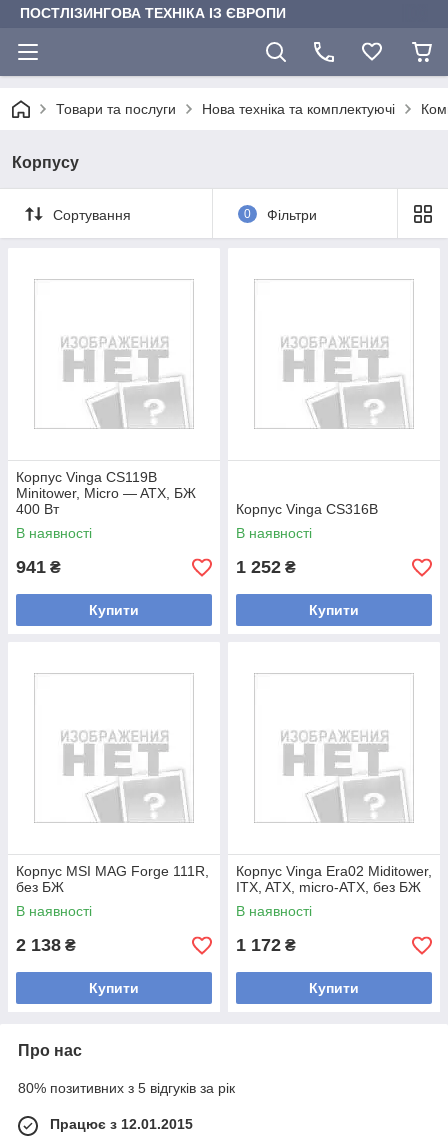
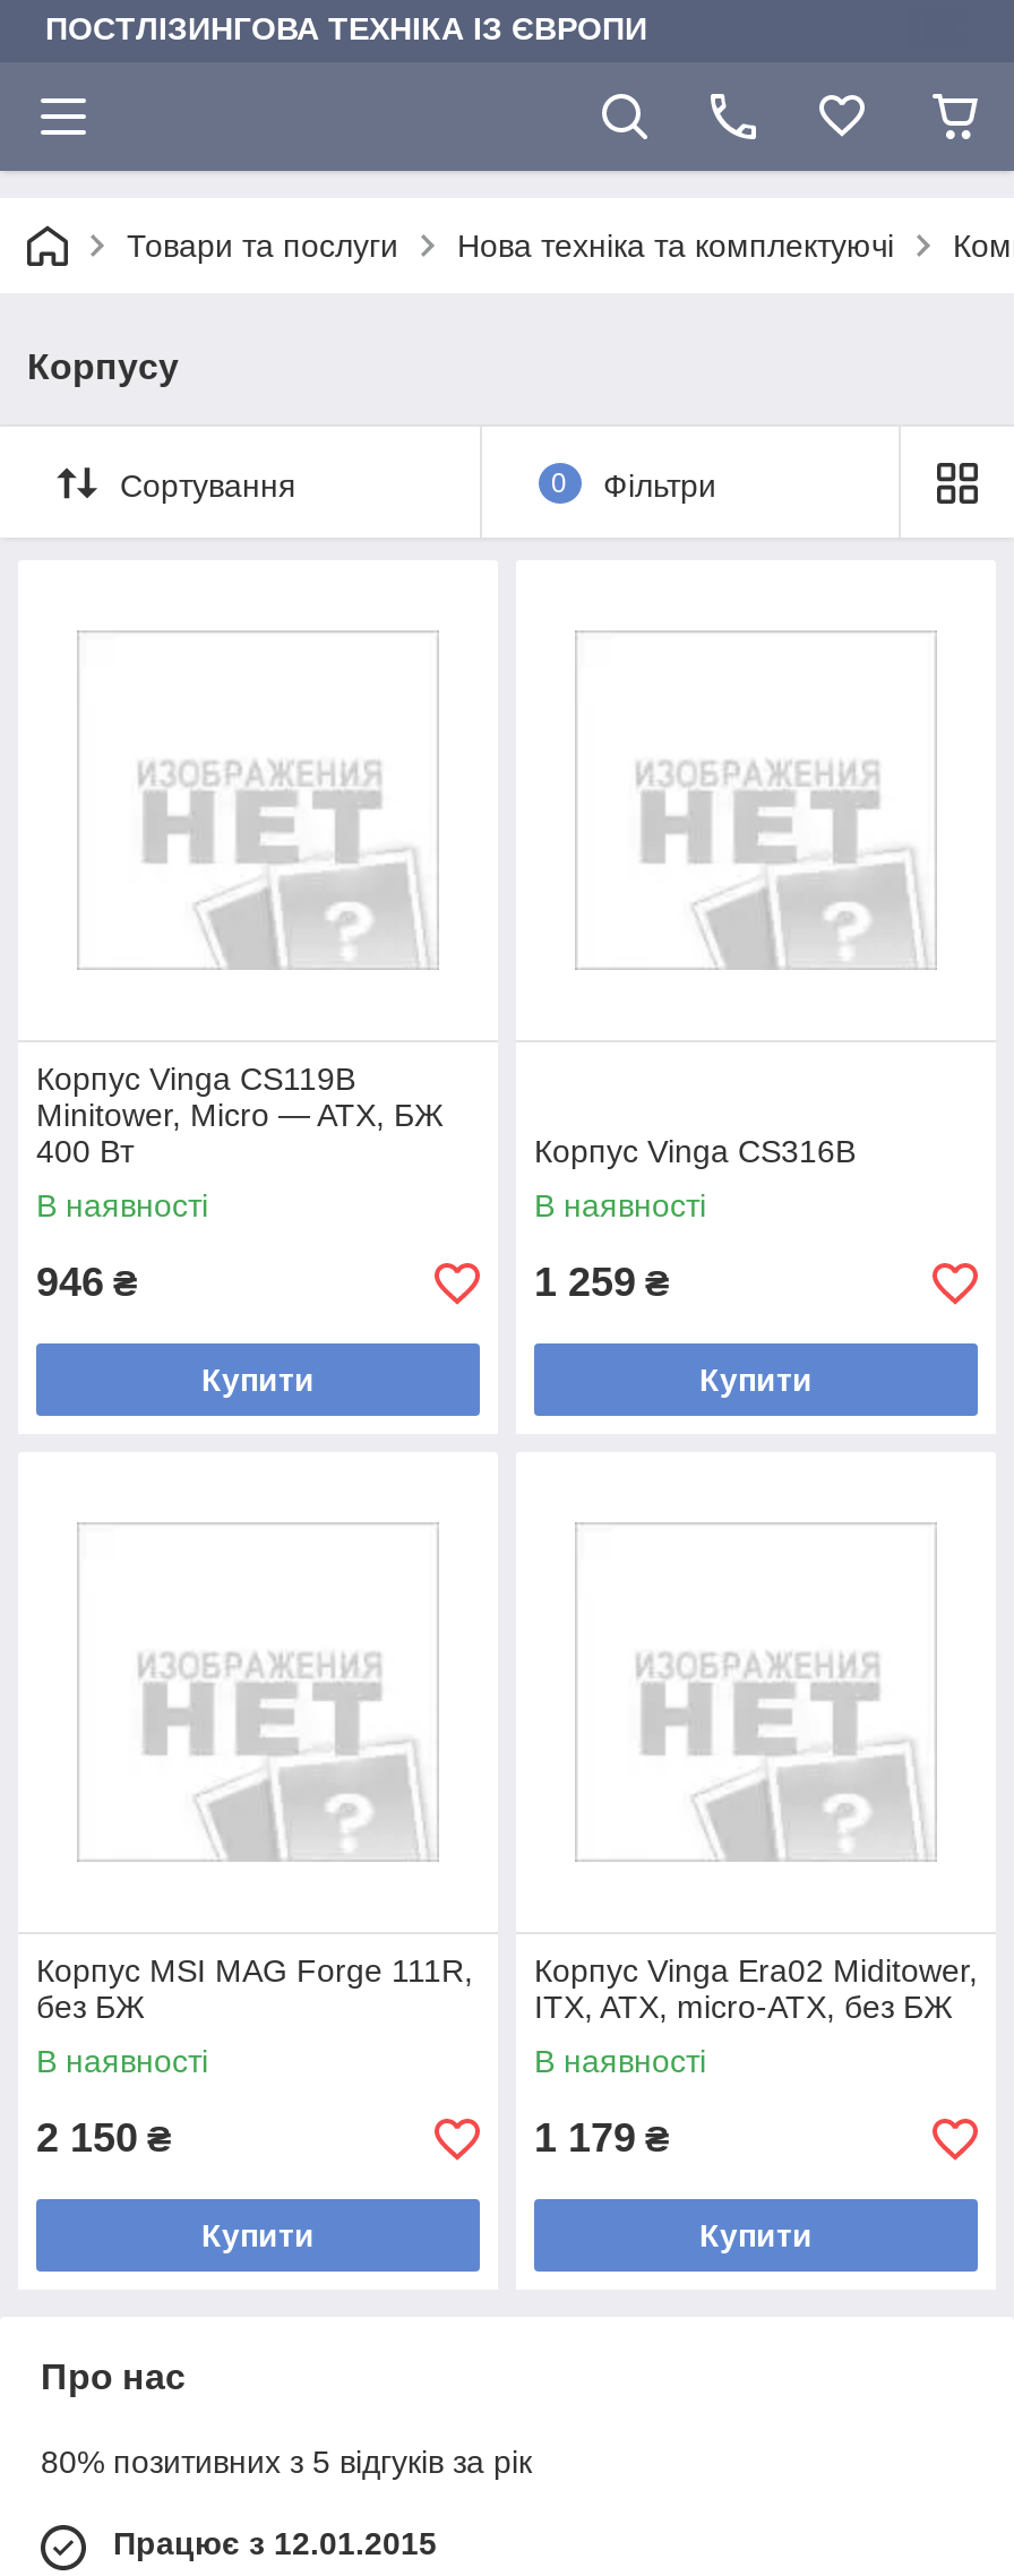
[16,557,61,577] 941 ₴ -> [36,1260,138,1305] 946 ₴
[236,557,296,577] 1 252 ₴ -> [534,1260,670,1305] 1 259 ₴
[16,935,76,955] 2 138 ₴ -> [36,2115,172,2161] 2 150 ₴
[236,935,296,955] 1 172 ₴ -> [534,2115,670,2161] 1 179 ₴

